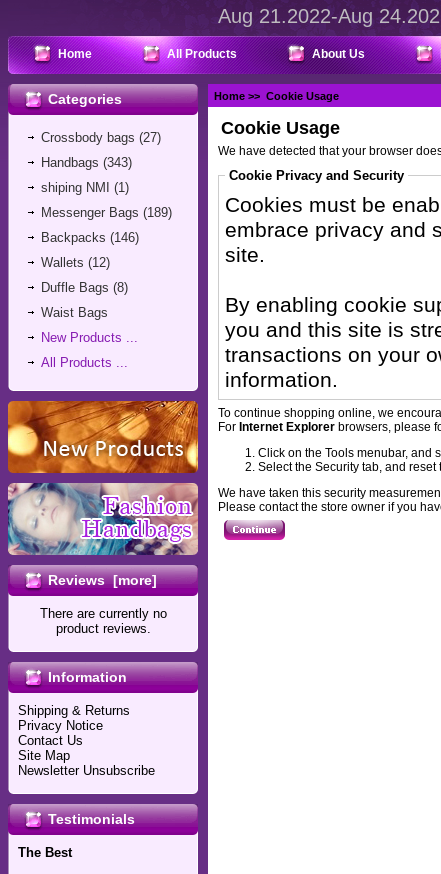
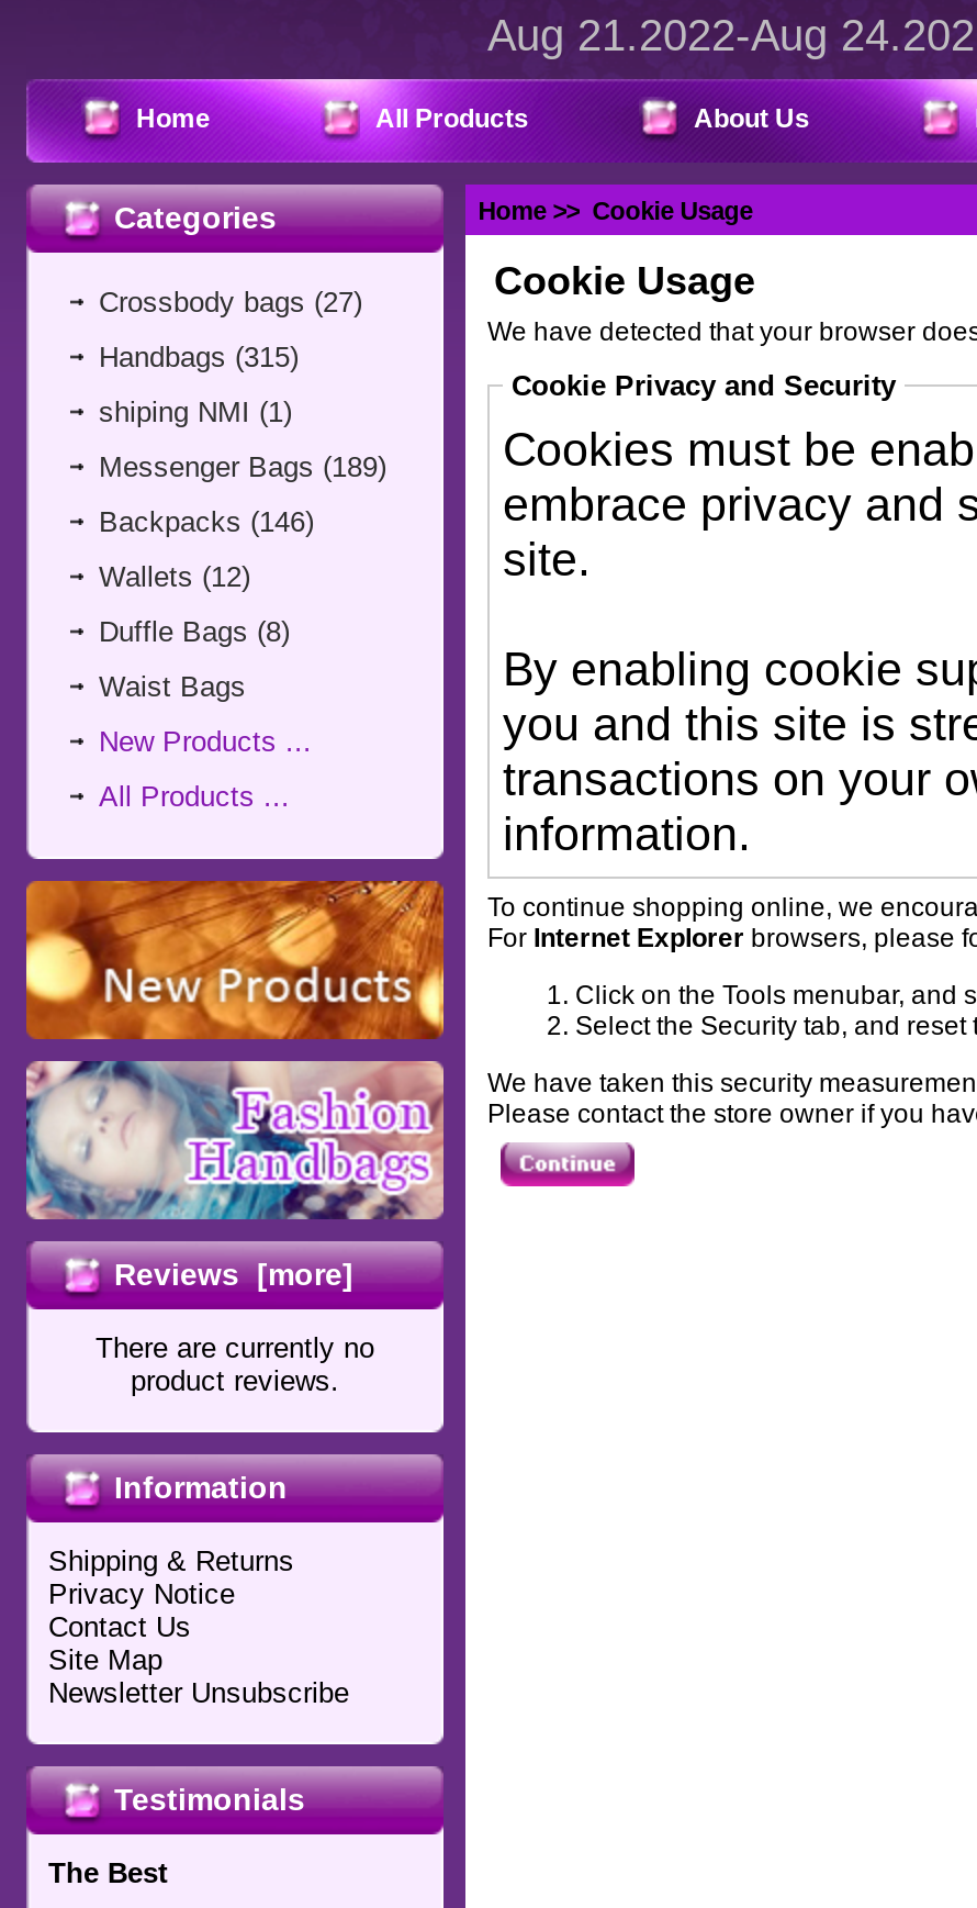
[41,155,132,170] Handbags (343) -> [99,341,299,373] Handbags (315)

